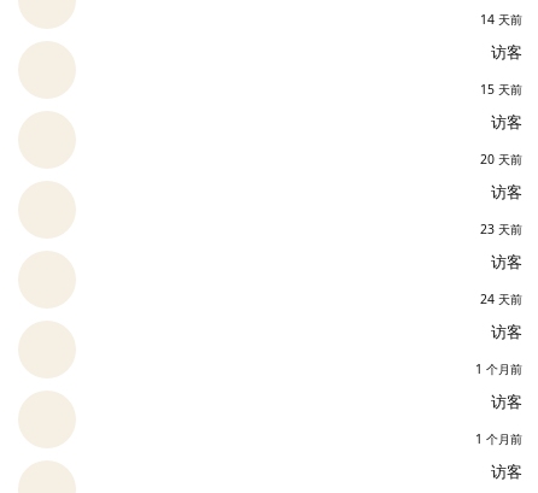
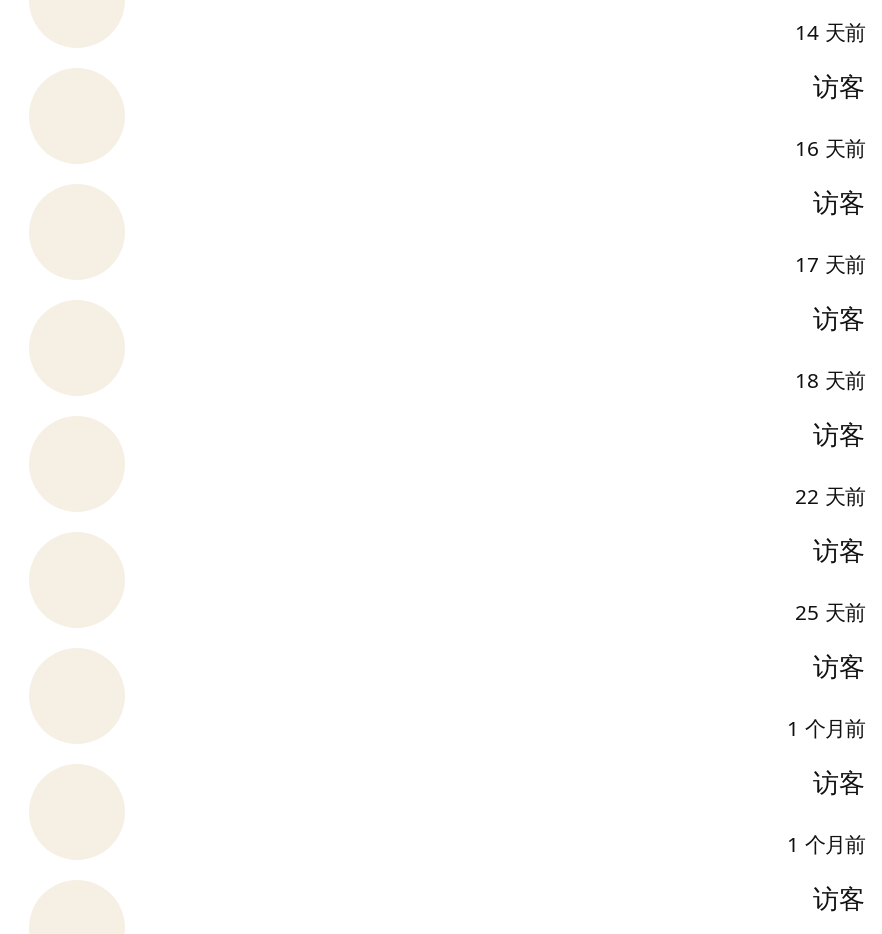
[480,81,522,98] 15 天前 -> [795,134,865,162] 16 天前
[480,151,522,168] 20 天前 -> [795,250,865,278] 17 天前
[480,221,522,237] 23 天前 -> [795,366,865,394] 18 天前
[480,290,522,307] 24 天前 -> [795,482,865,626] 22 天前 | 访客 | 25 天前

